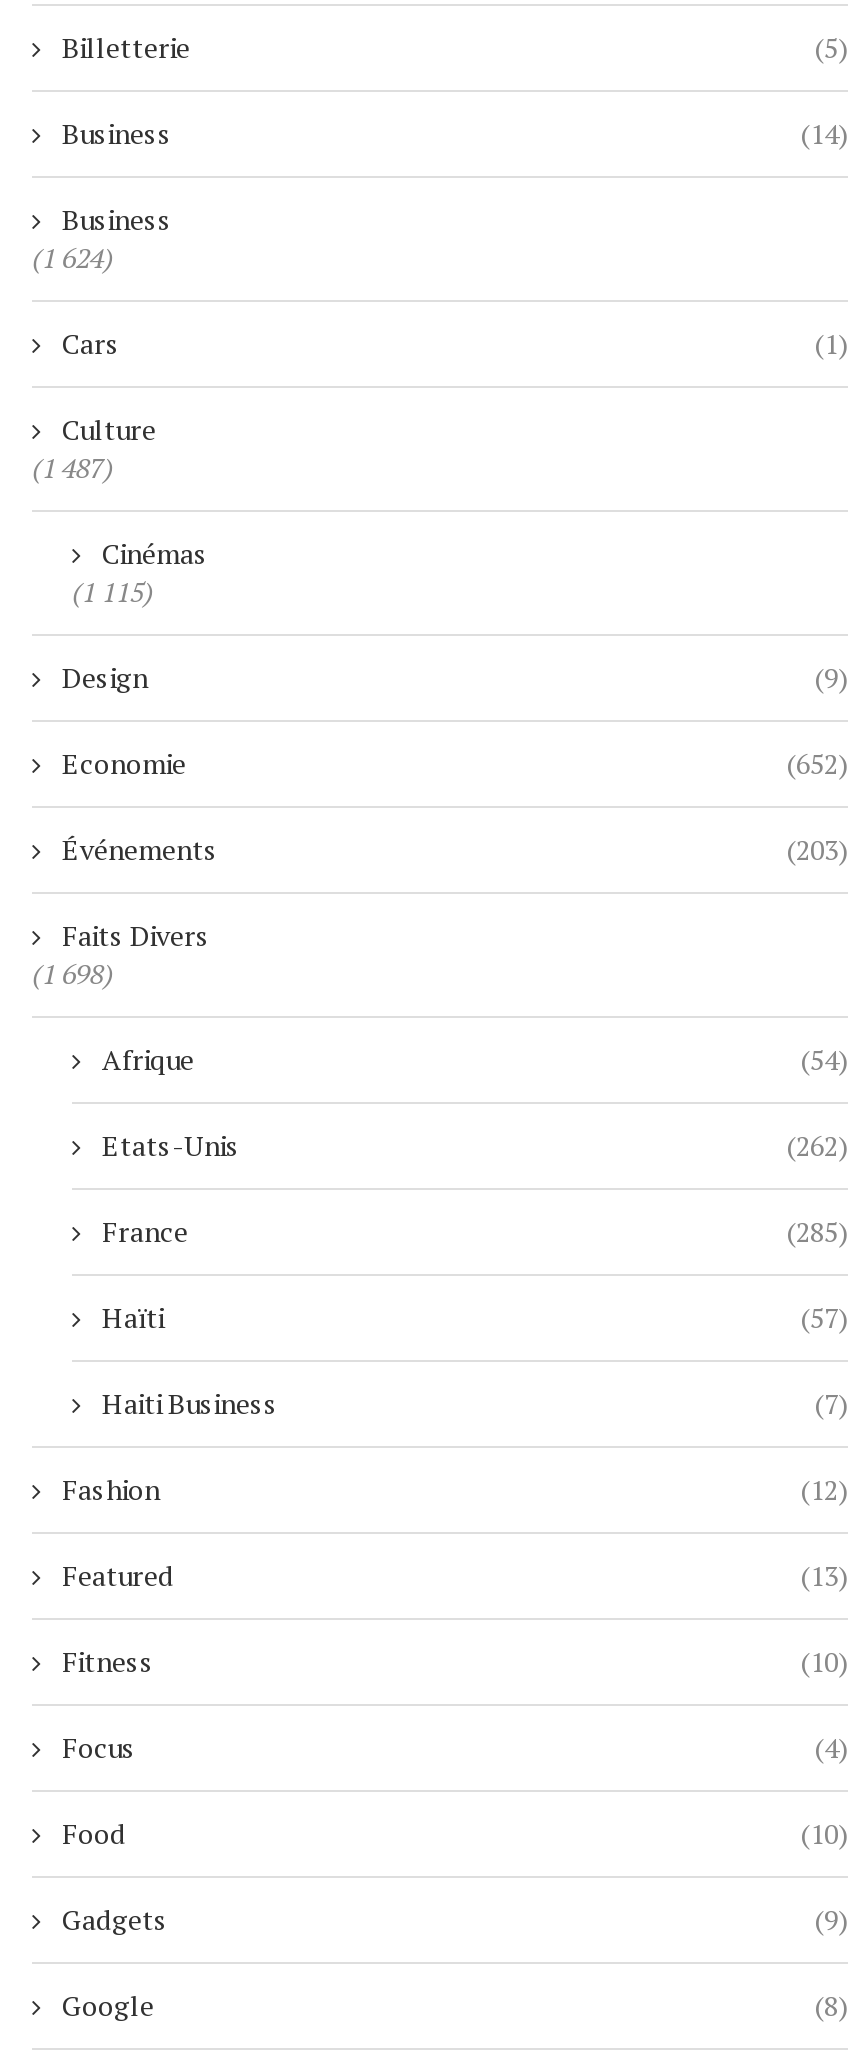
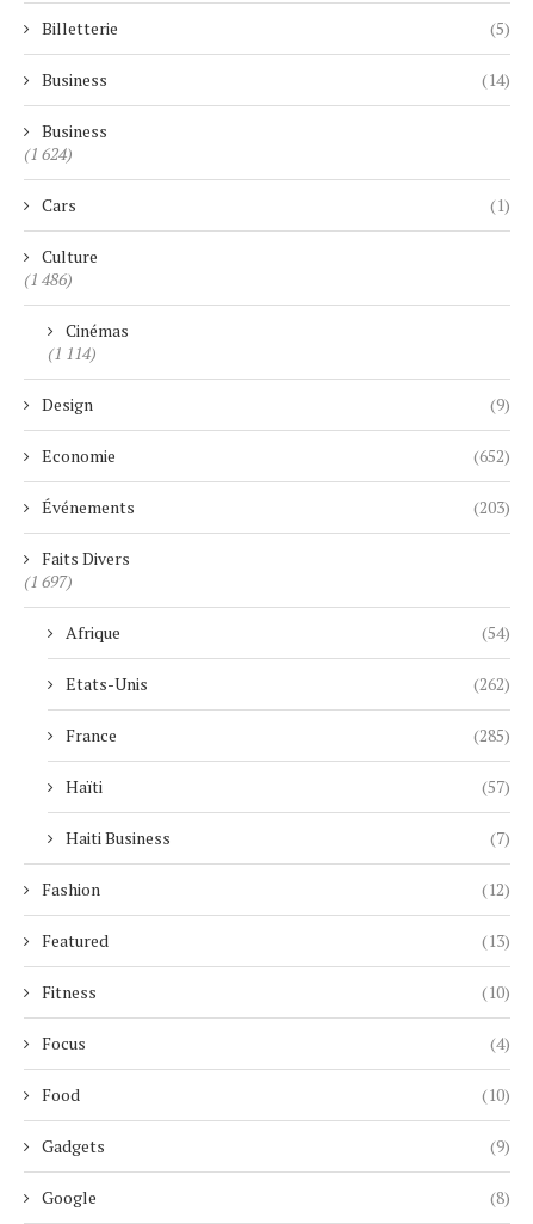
[32,448,114,486] (1 487) -> [24,268,73,290] (1 486)
[72,572,154,610] (1 115) -> [48,342,97,364] (1 114)
[32,954,114,992] (1 698) -> [24,570,73,592] (1 697)

